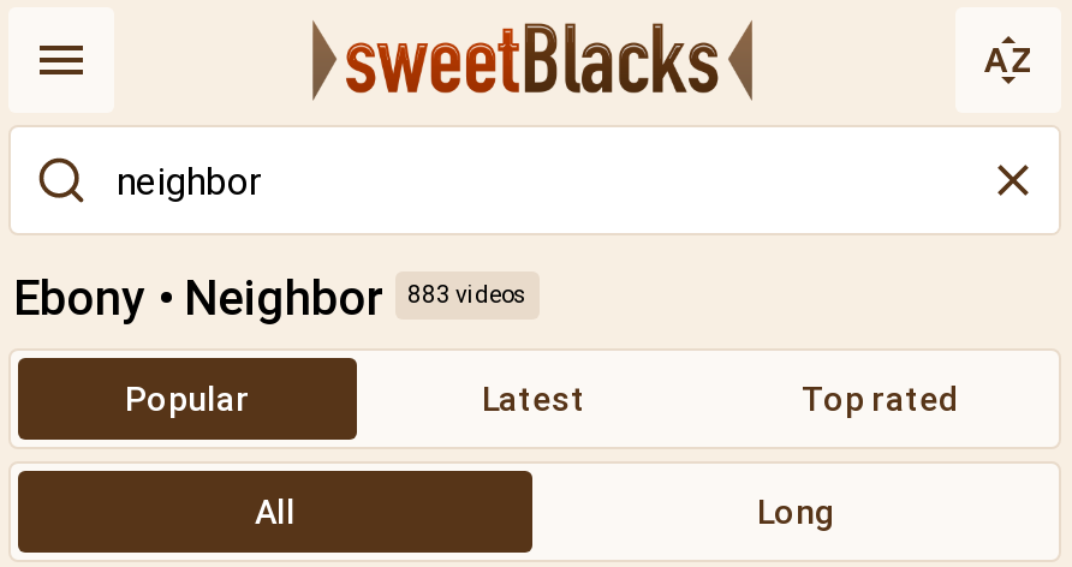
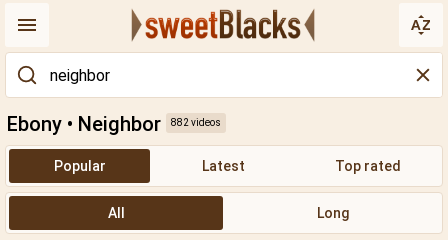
[13,269,528,327] Ebony • Neighbor 883 videos -> [7,112,221,136] Ebony • Neighbor 882 videos

